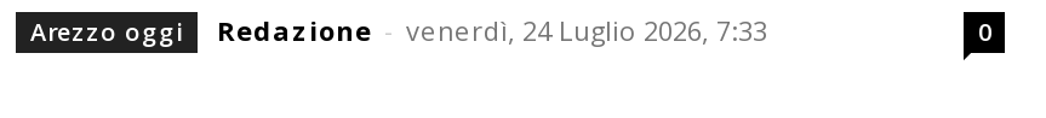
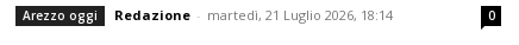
[217,11,767,47] Redazione - venerdì, 24 Luglio 2026, 7:33 -> [114,6,393,23] Redazione - martedì, 21 Luglio 2026, 18:14

